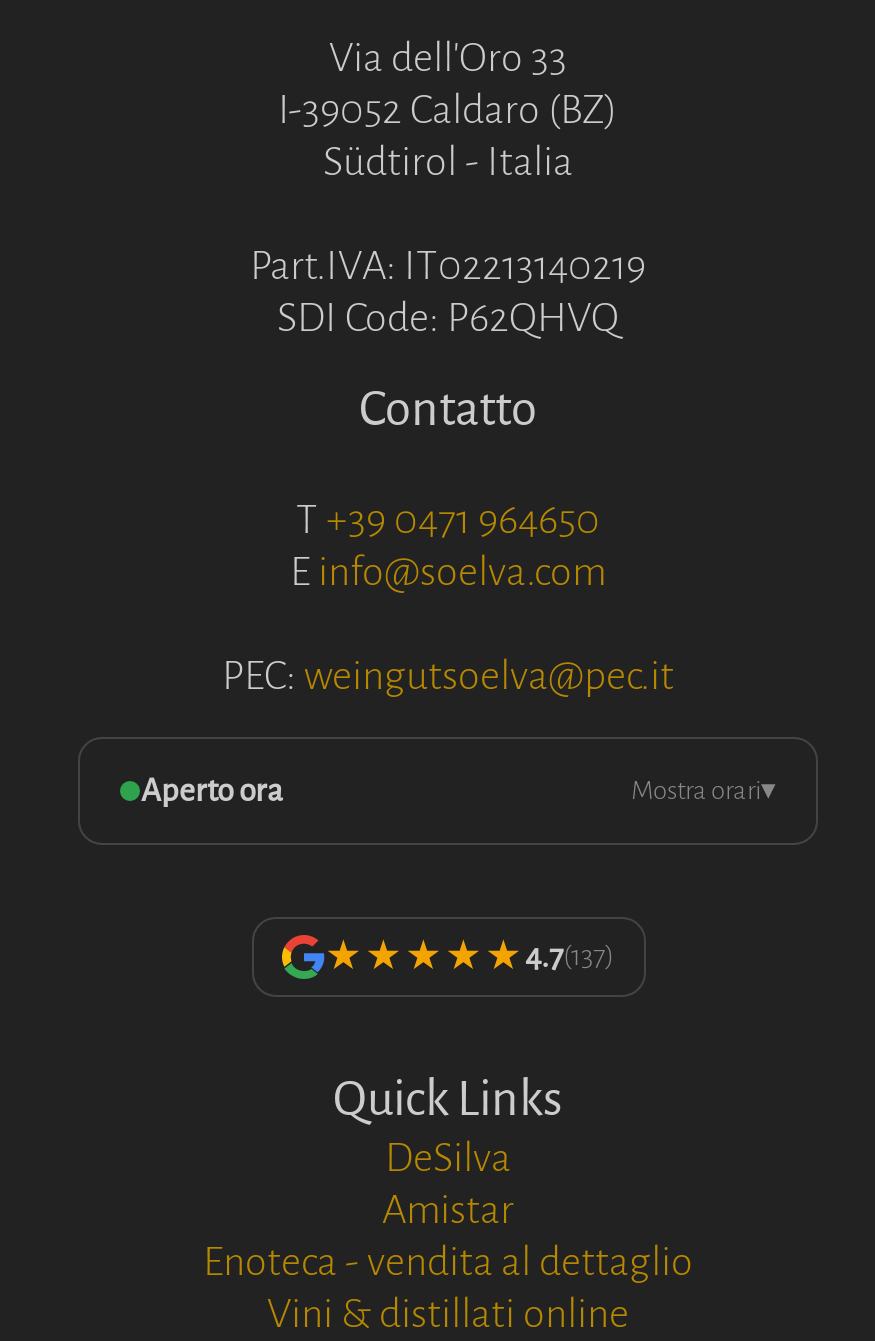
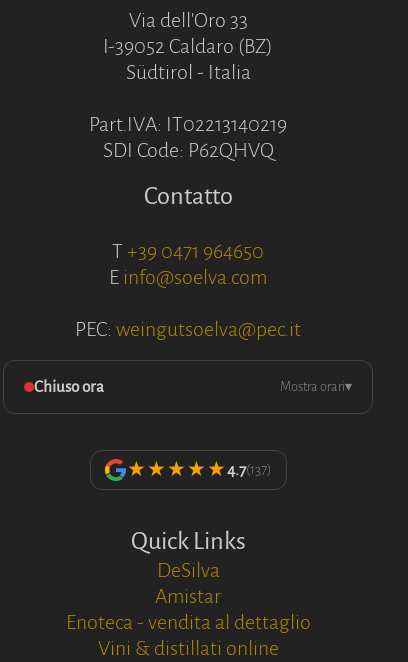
[141,773,283,807] Aperto ora -> [34,378,104,395] Chiuso ora

